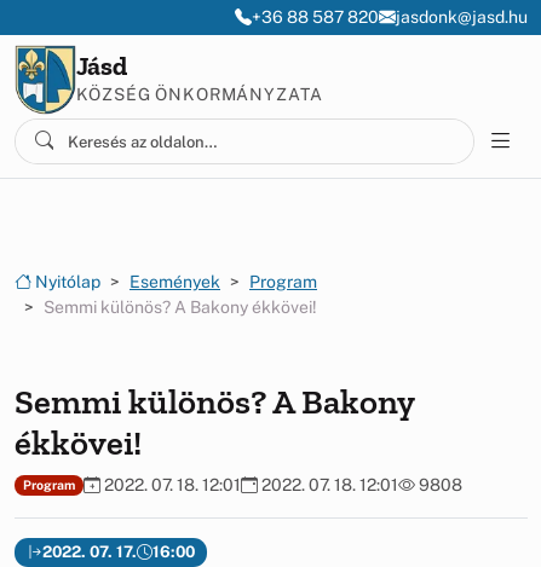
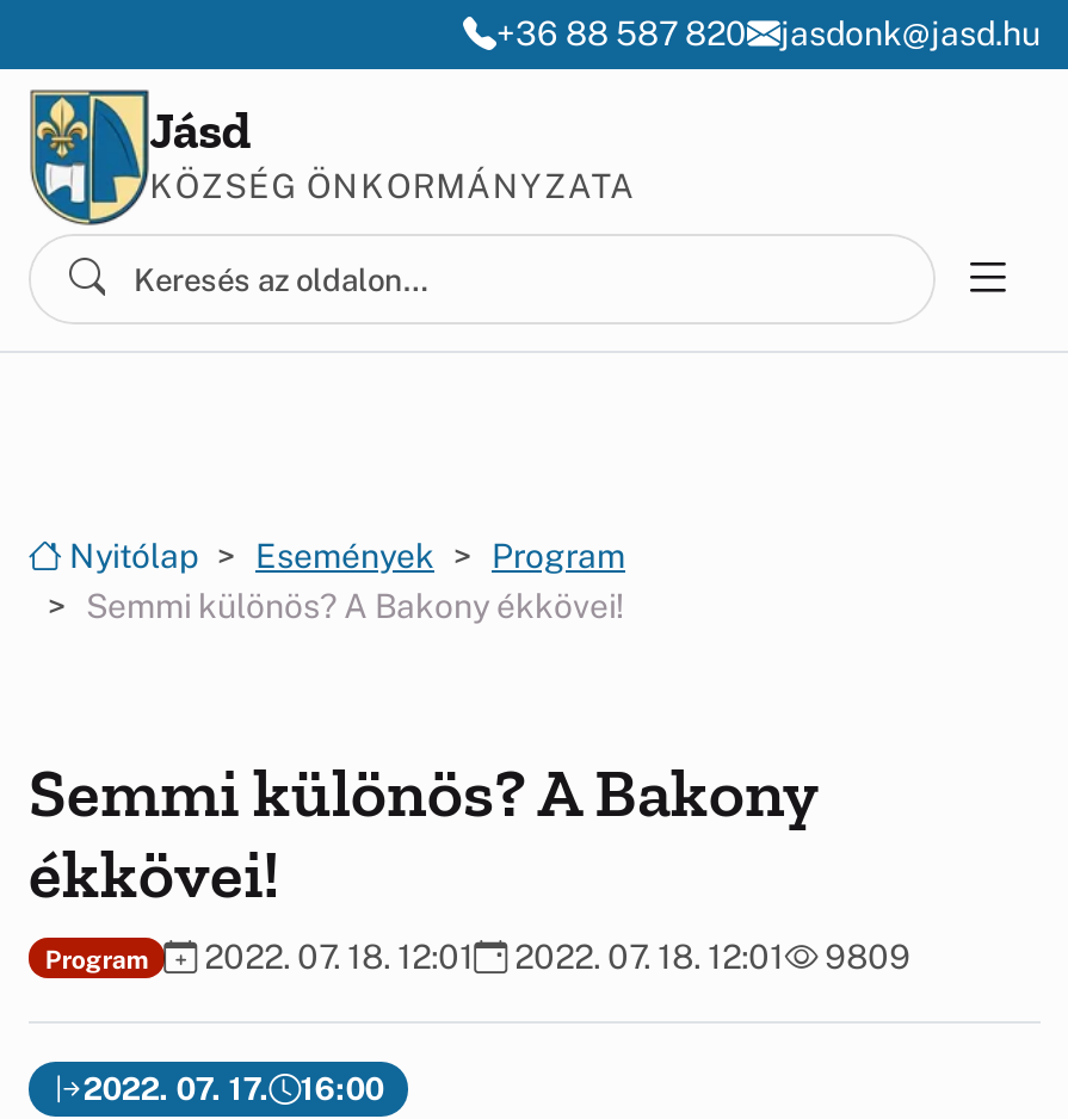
[23,475,462,494] Program 2022. 07. 18. 12:01 2022. 07. 18. 12:01 9808 -> [45,937,911,975] Program 2022. 07. 18. 12:01 2022. 07. 18. 12:01 9809

